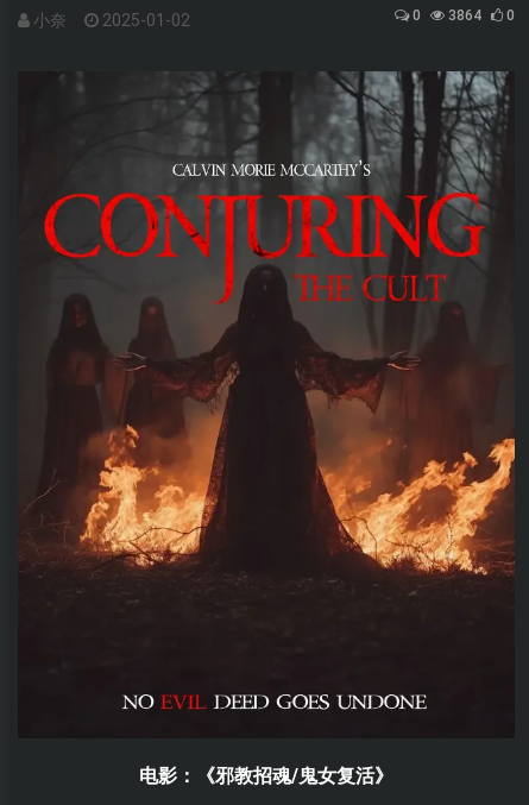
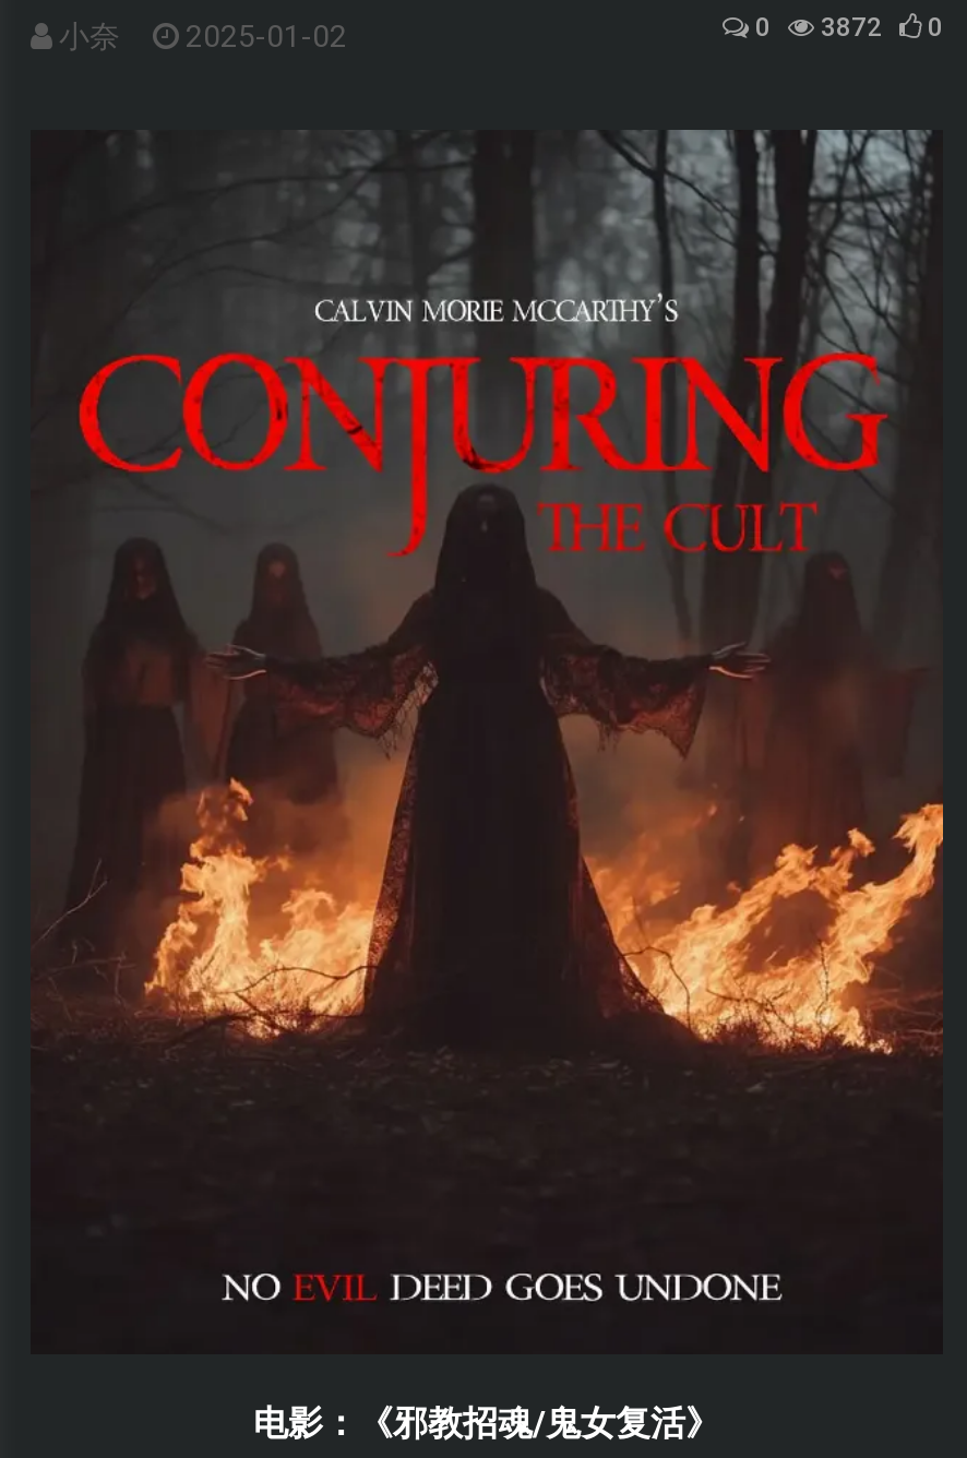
[409,7,515,24] 0 3864 0 -> [749,12,943,43] 0 3872 0

